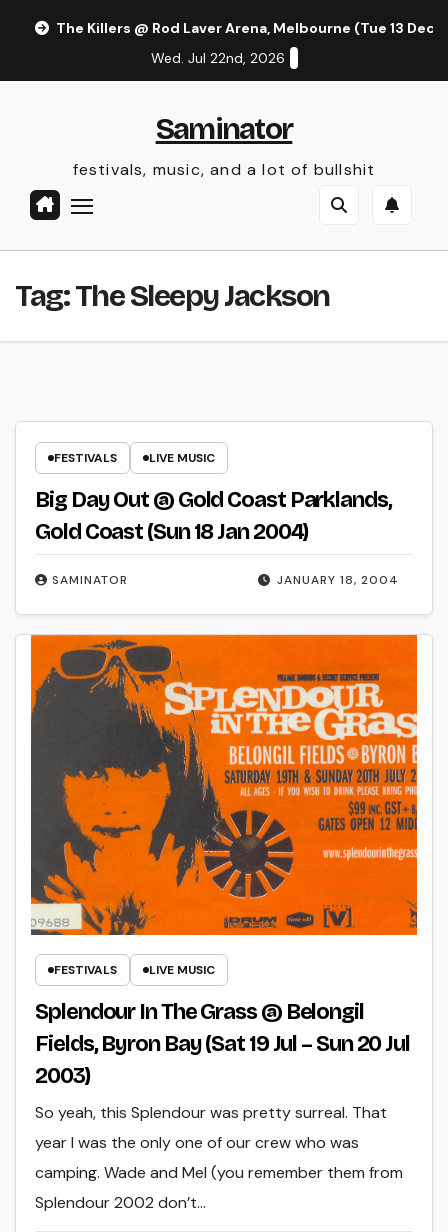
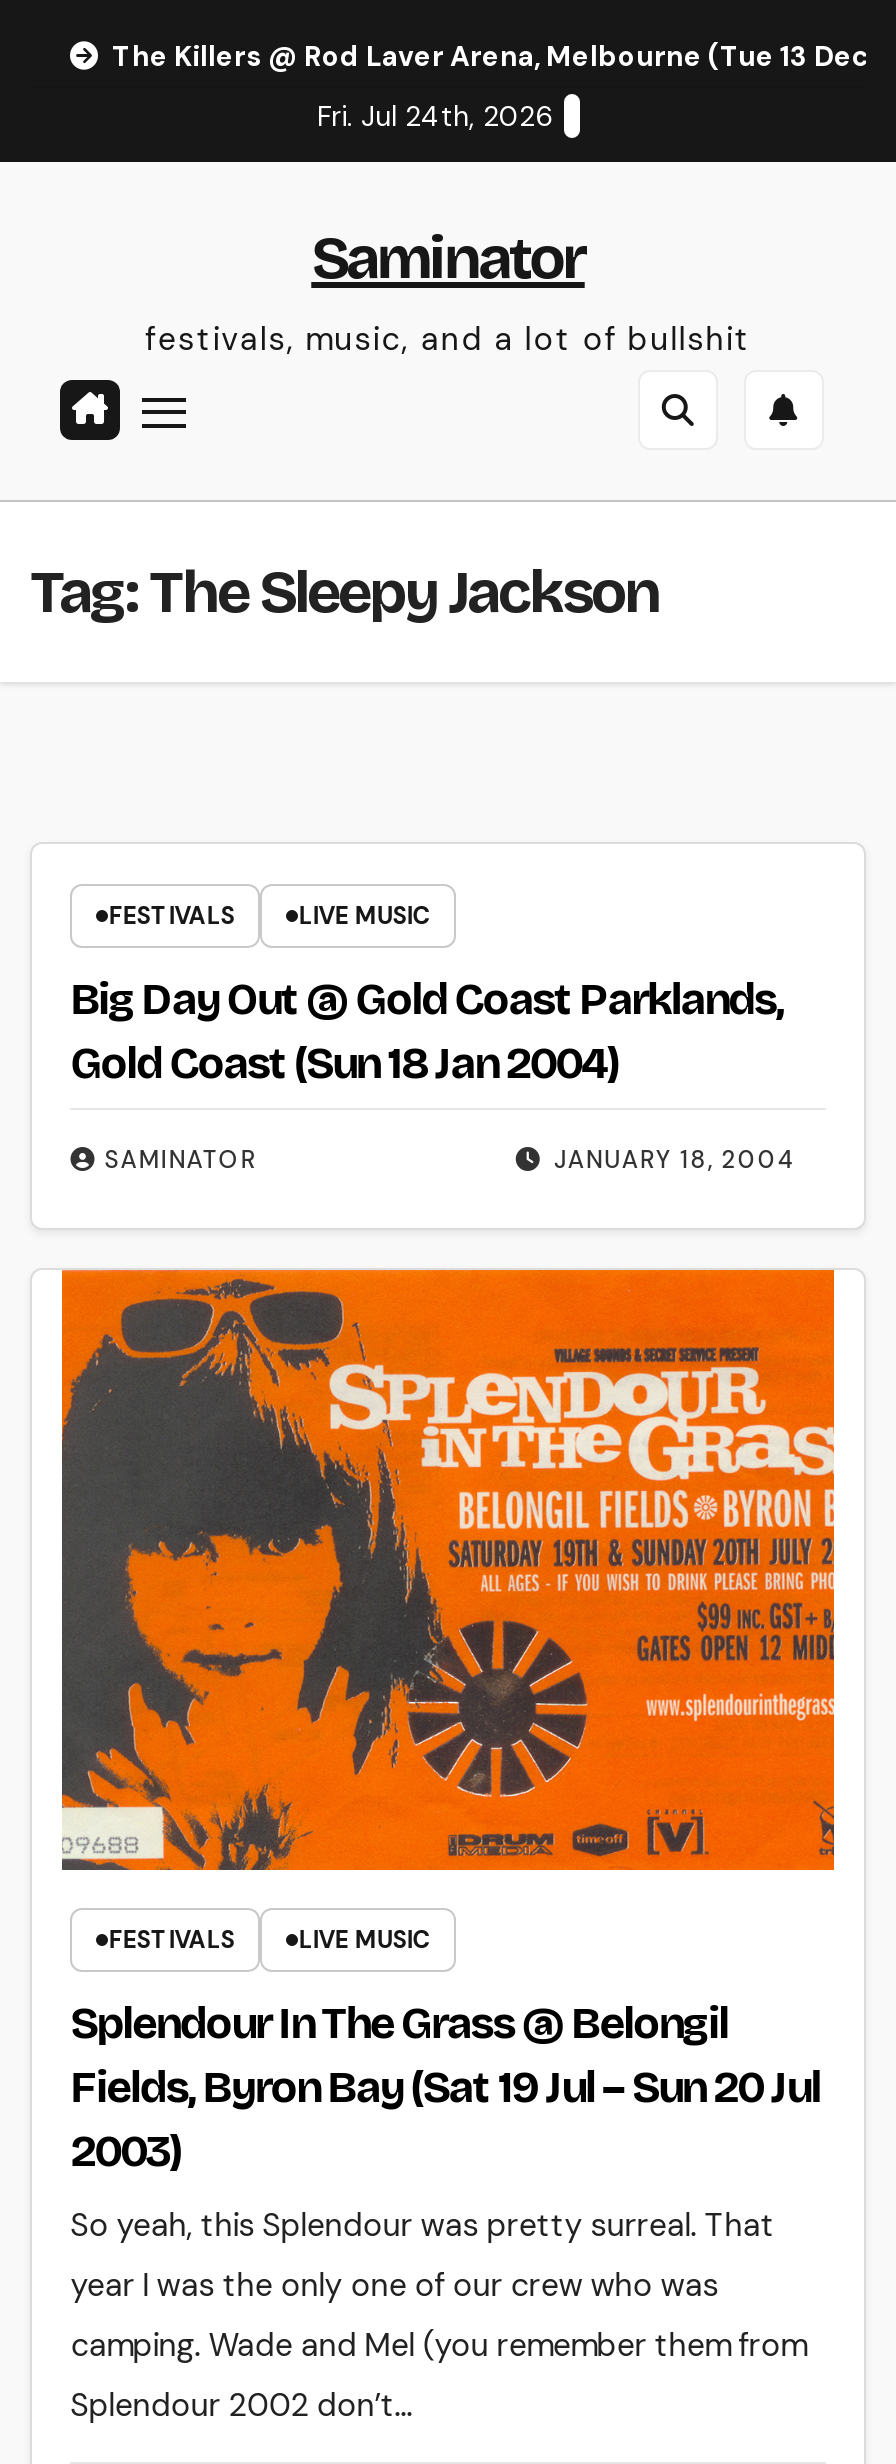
[150,49,284,67] Wed. Jul 22nd, 2026 -> [317,98,553,134] Fri. Jul 24th, 2026

